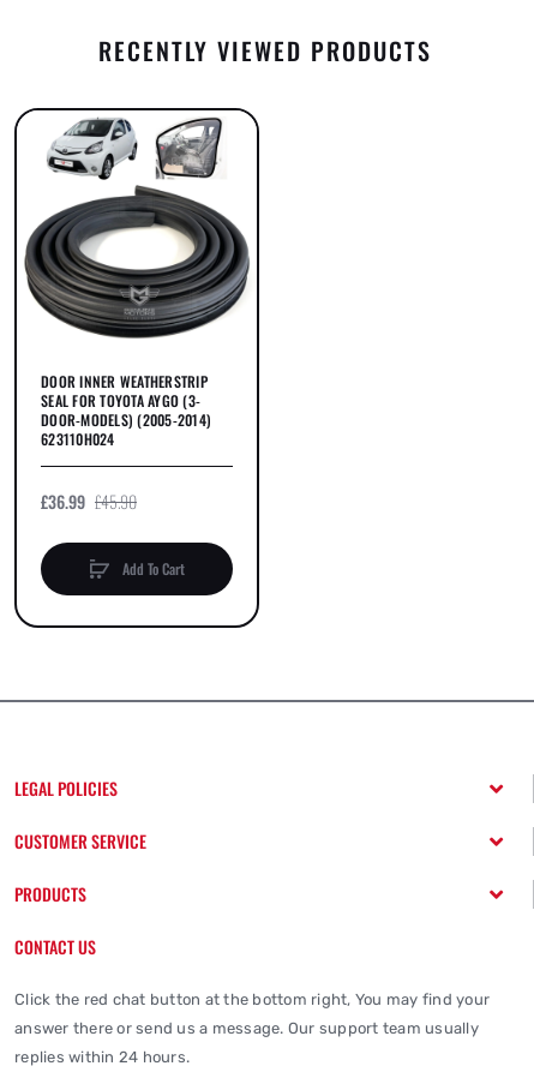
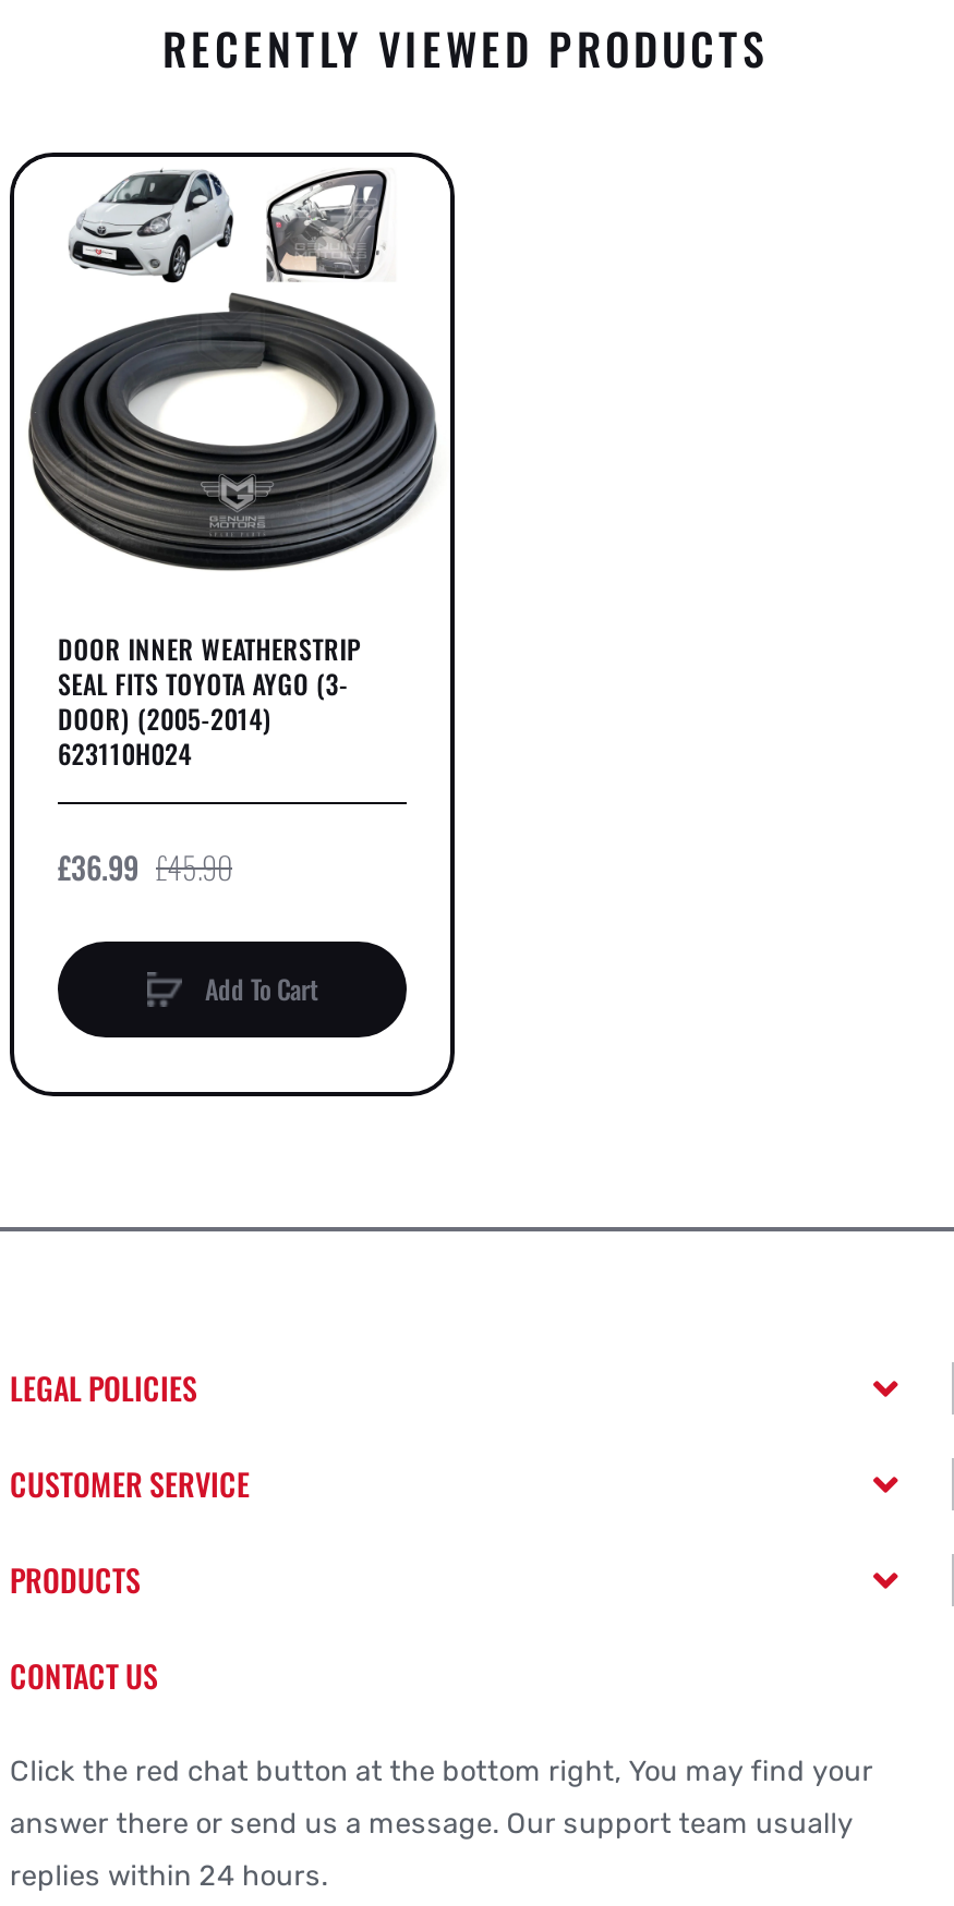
[41,390,211,430] SEAL FOR TOYOTA AYGO (3- | DOOR-MODELS) (2005-2014) -> [58,665,348,737] SEAL FITS TOYOTA AYGO (3- | DOOR) (2005-2014)

